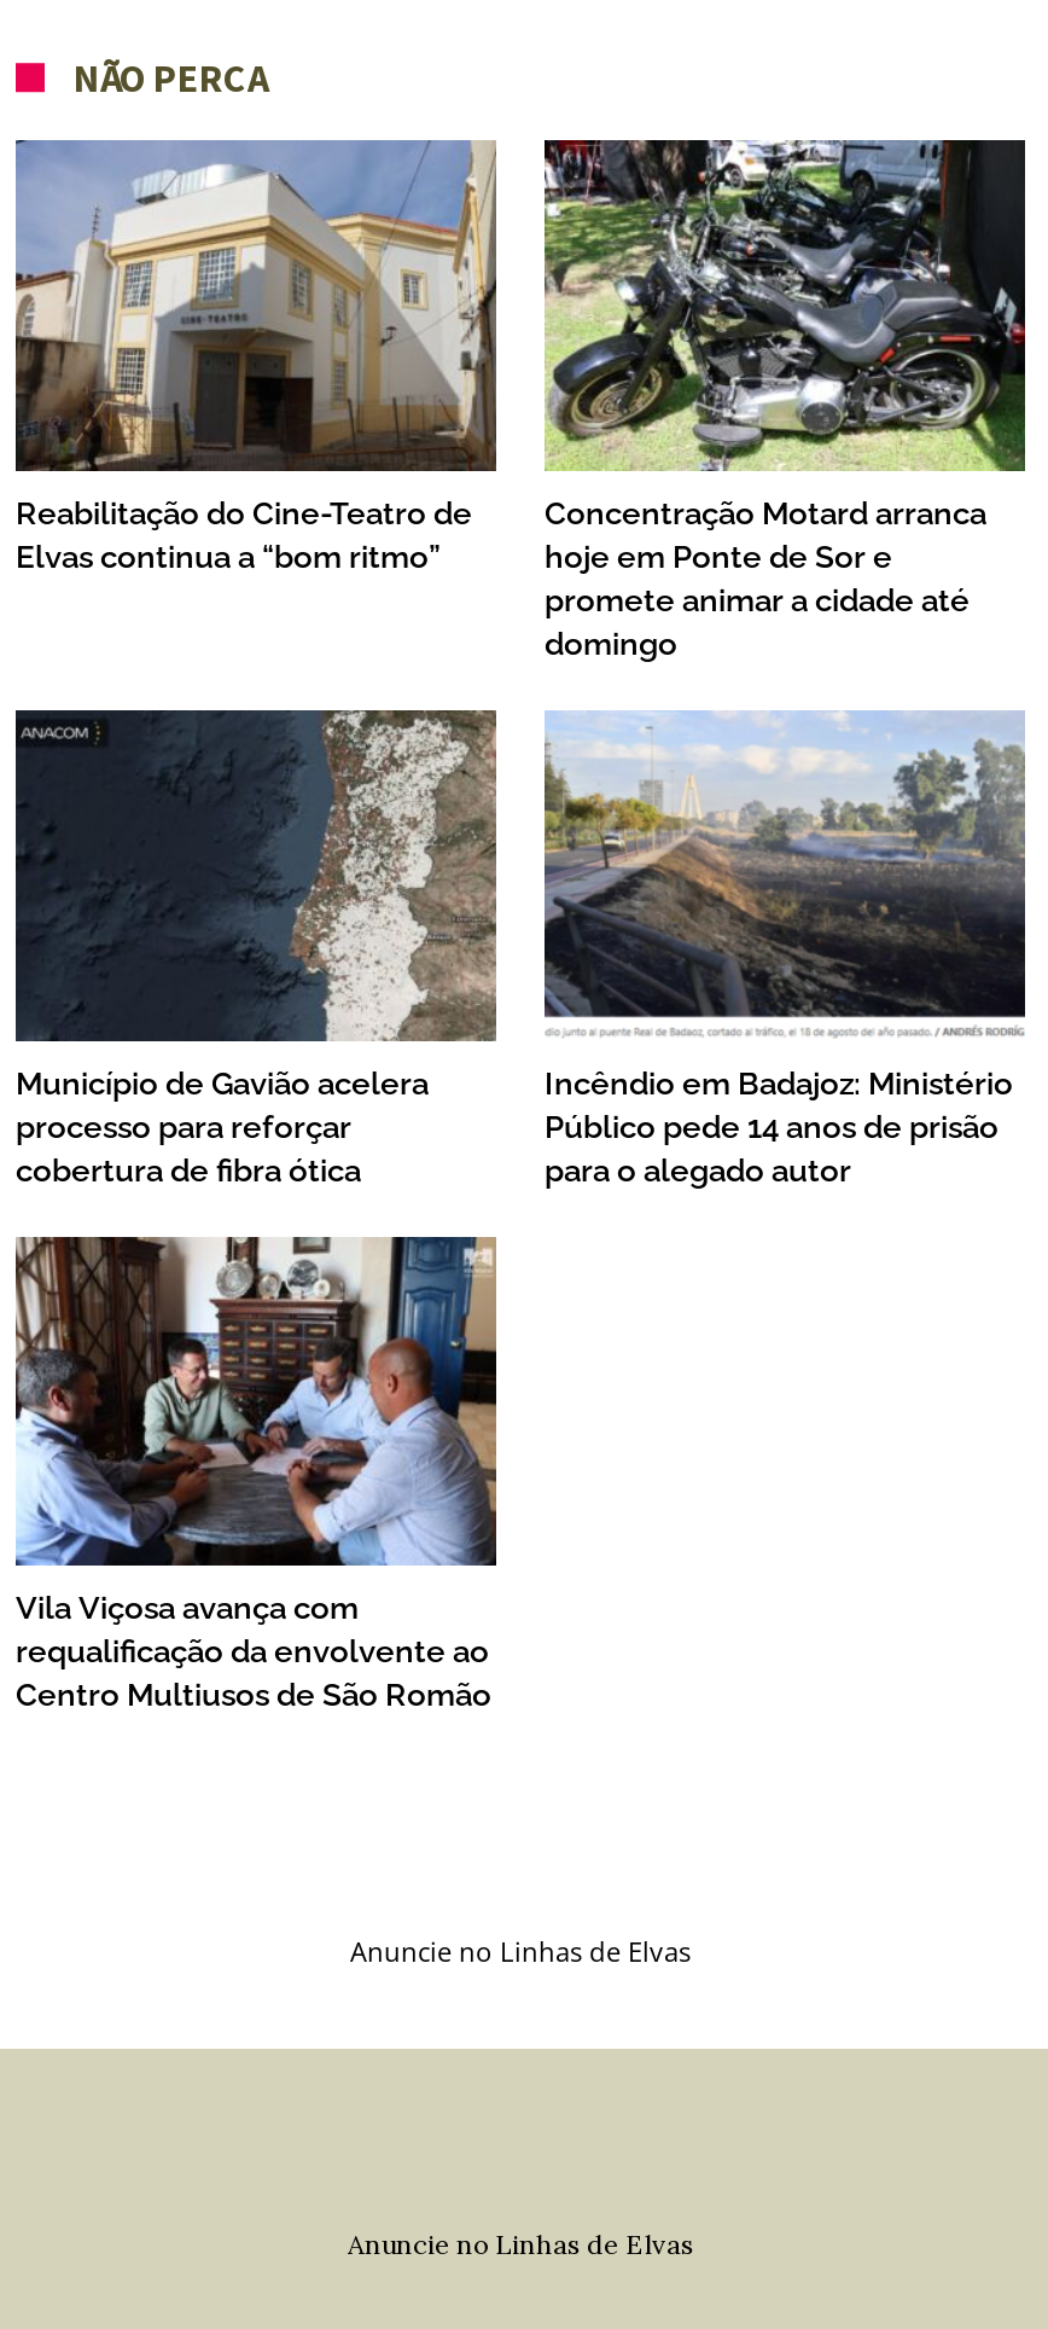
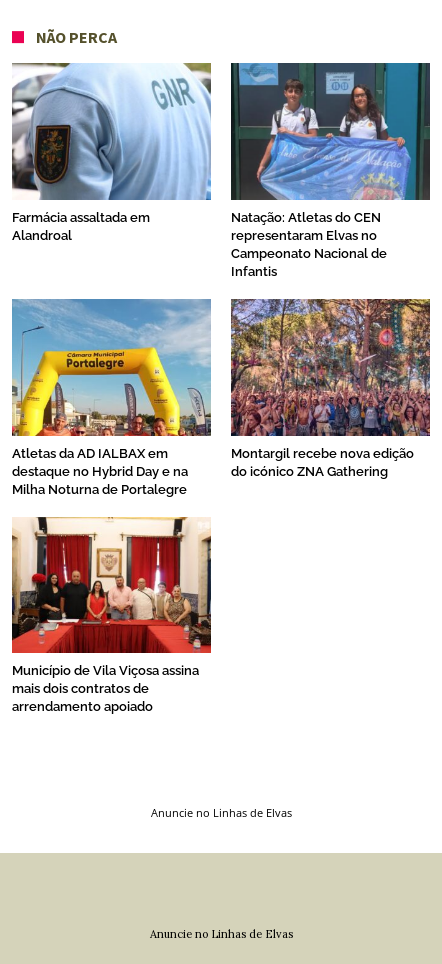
[13,138,499,575] [image] | Reabilitação do Cine-Teatro de | Elvas continua a “bom ritmo” -> [11,62,212,243] [image] | Farmácia assaltada em | Alandroal
[542,138,1025,661] [image] | Concentração Motard arranca | hoje em Ponte de Sor e | promete animar a cidade até | domingo -> [230,62,430,279] [image] | Natação: Atletas do CEN | representaram Elvas no | Campeonato Nacional de | Infantis
[13,708,499,1188] [image] | Município de Gavião acelera | processo para reforçar | cobertura de fibra ótica -> [11,298,212,497] [image] | Atletas da AD IALBAX em | destaque no Hybrid Day e na | Milha Noturna de Portalegre
[542,710,1027,1188] [image] | Incêndio em Badajoz: Ministério | Público pede 14 anos de prisão | para o alegado autor -> [230,298,431,479] [image] | Montargil recebe nova edição | do icónico ZNA Gathering
[13,1235,499,1714] [image] | Vila Viçosa avança com | requalificação da envolvente ao | Centro Multiusos de São Romão -> [11,516,212,714] [image] | Município de Vila Viçosa assina | mais dois contratos de | arrendamento apoiado

